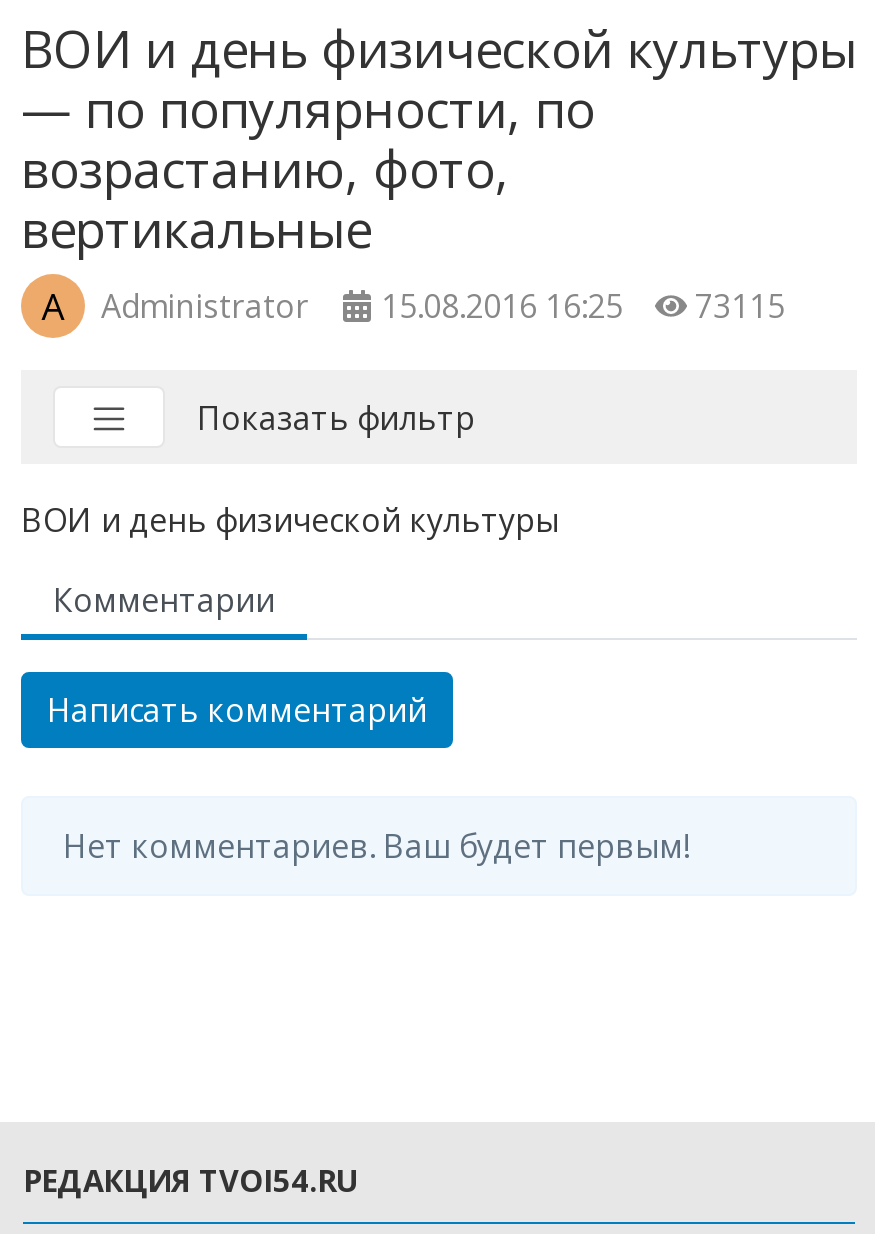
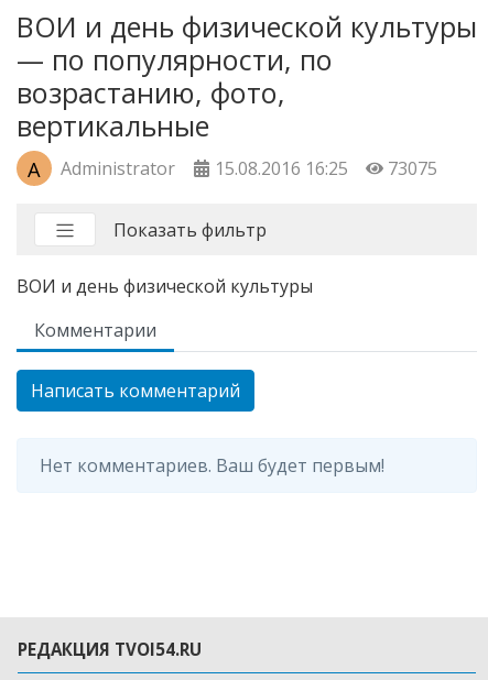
[41,281,785,331] A Administrator 15.08.2016 16:25 73115 -> [28,155,437,182] A Administrator 15.08.2016 16:25 73075

